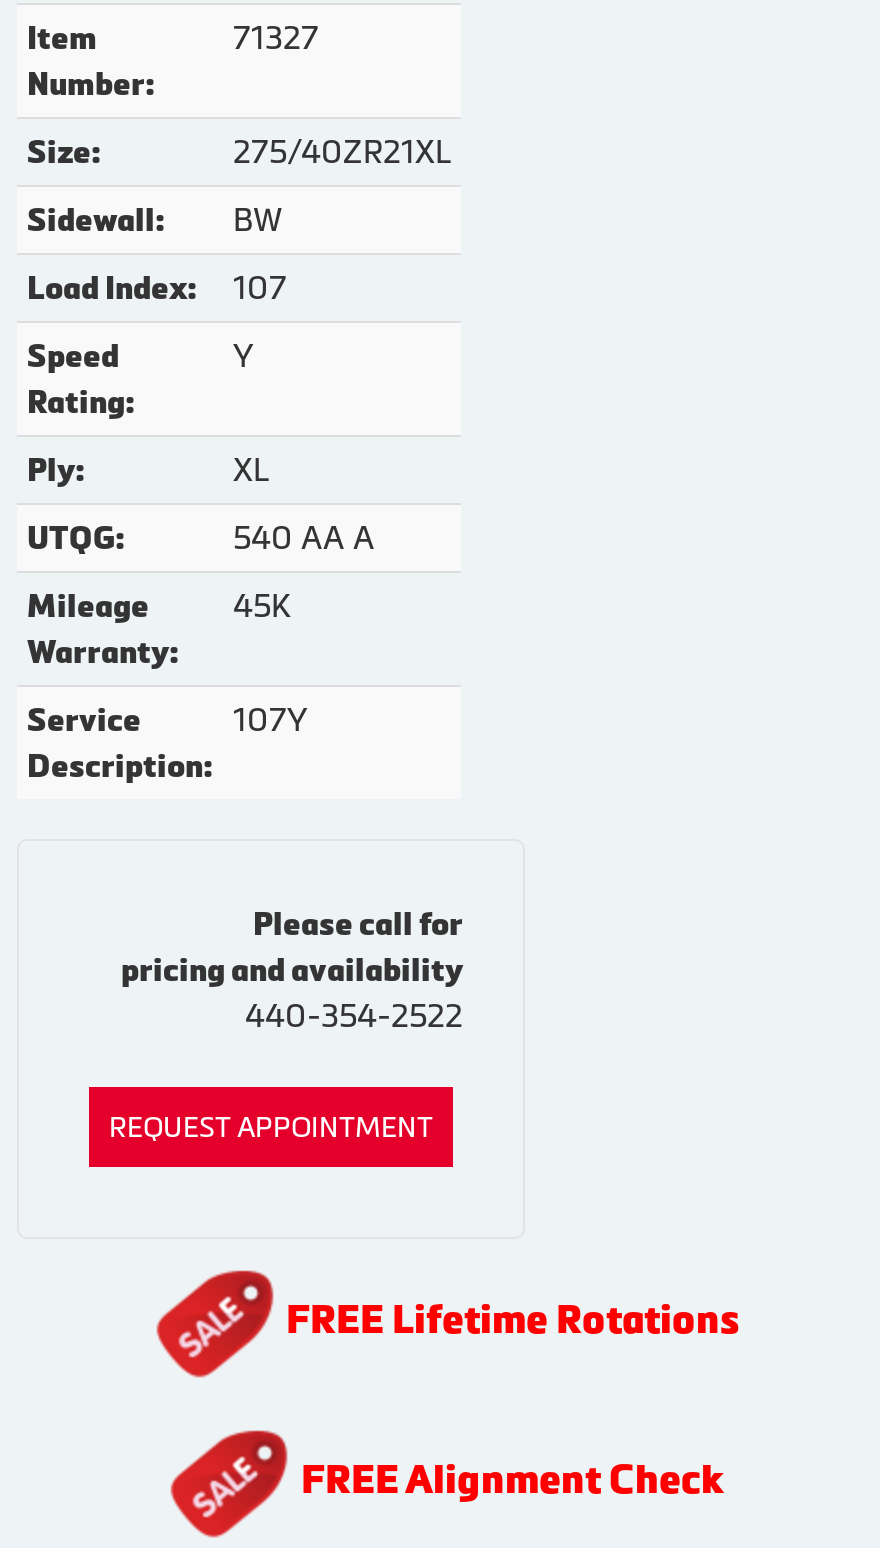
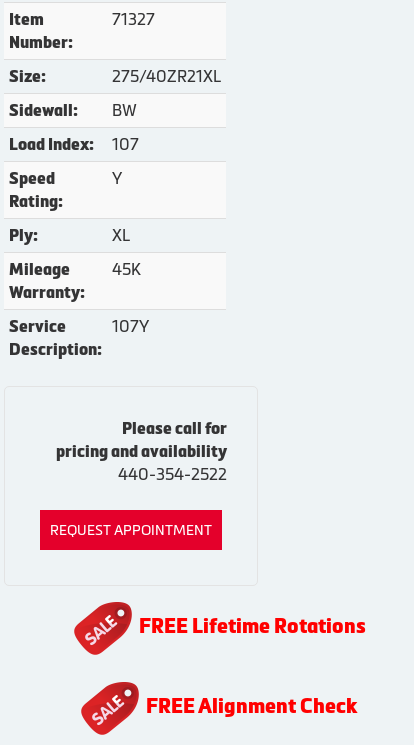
[27,520,375,556] UTQG: | 540 AA A -> none

